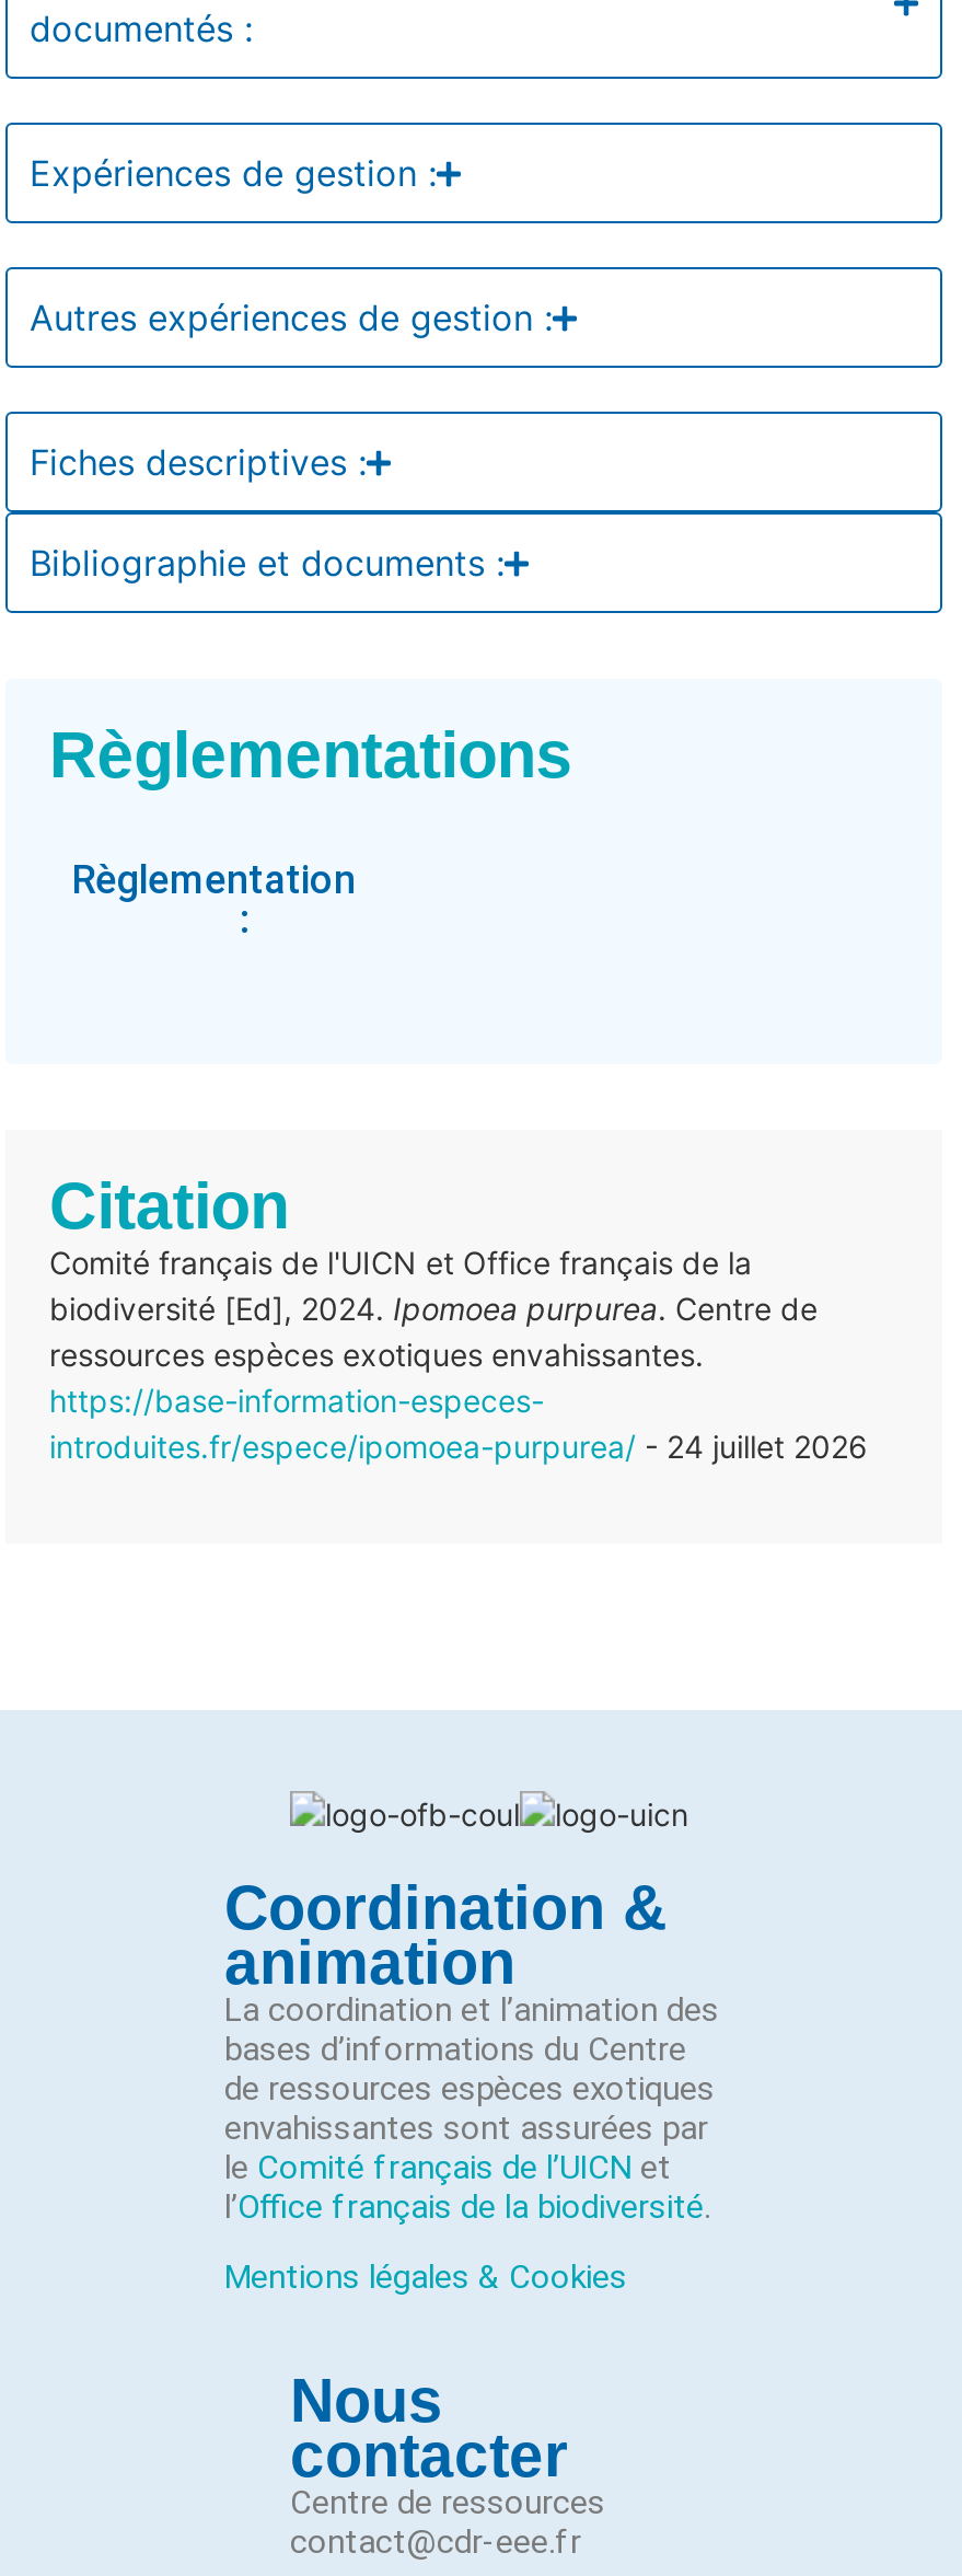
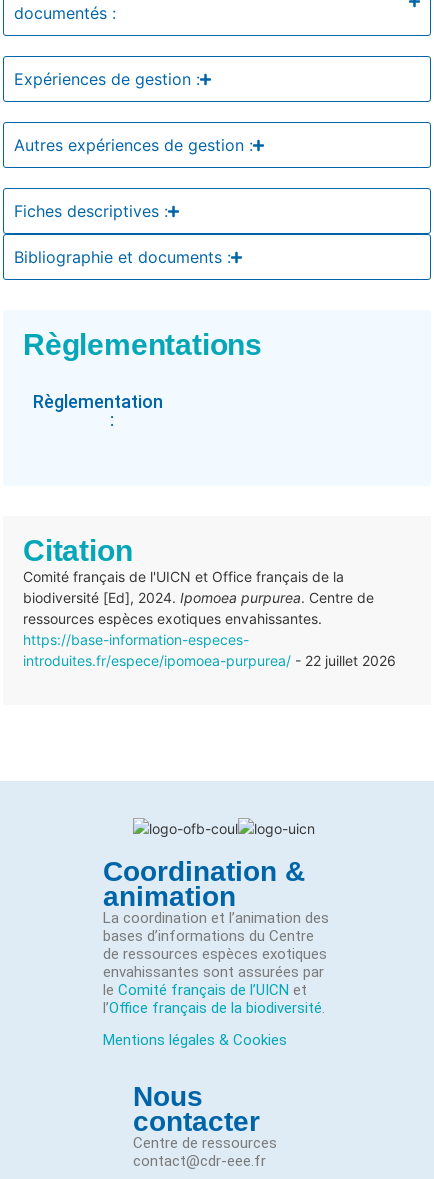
[49,1428,868,1465] introduites.fr/espece/ipomoea-purpurea/ - 24 juillet 2026 -> [23,652,396,669] introduites.fr/espece/ipomoea-purpurea/ - 22 juillet 2026

